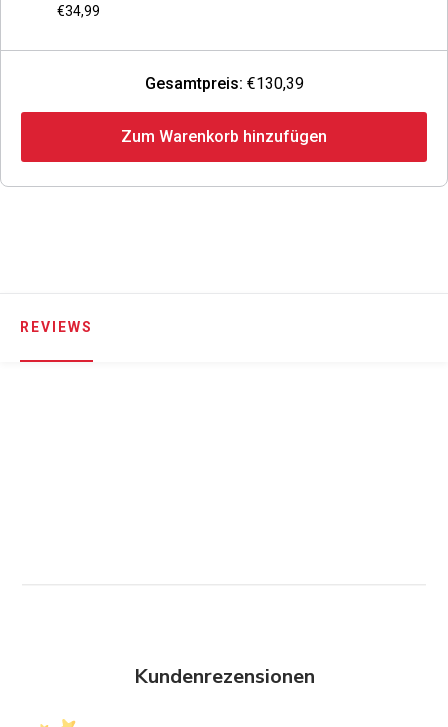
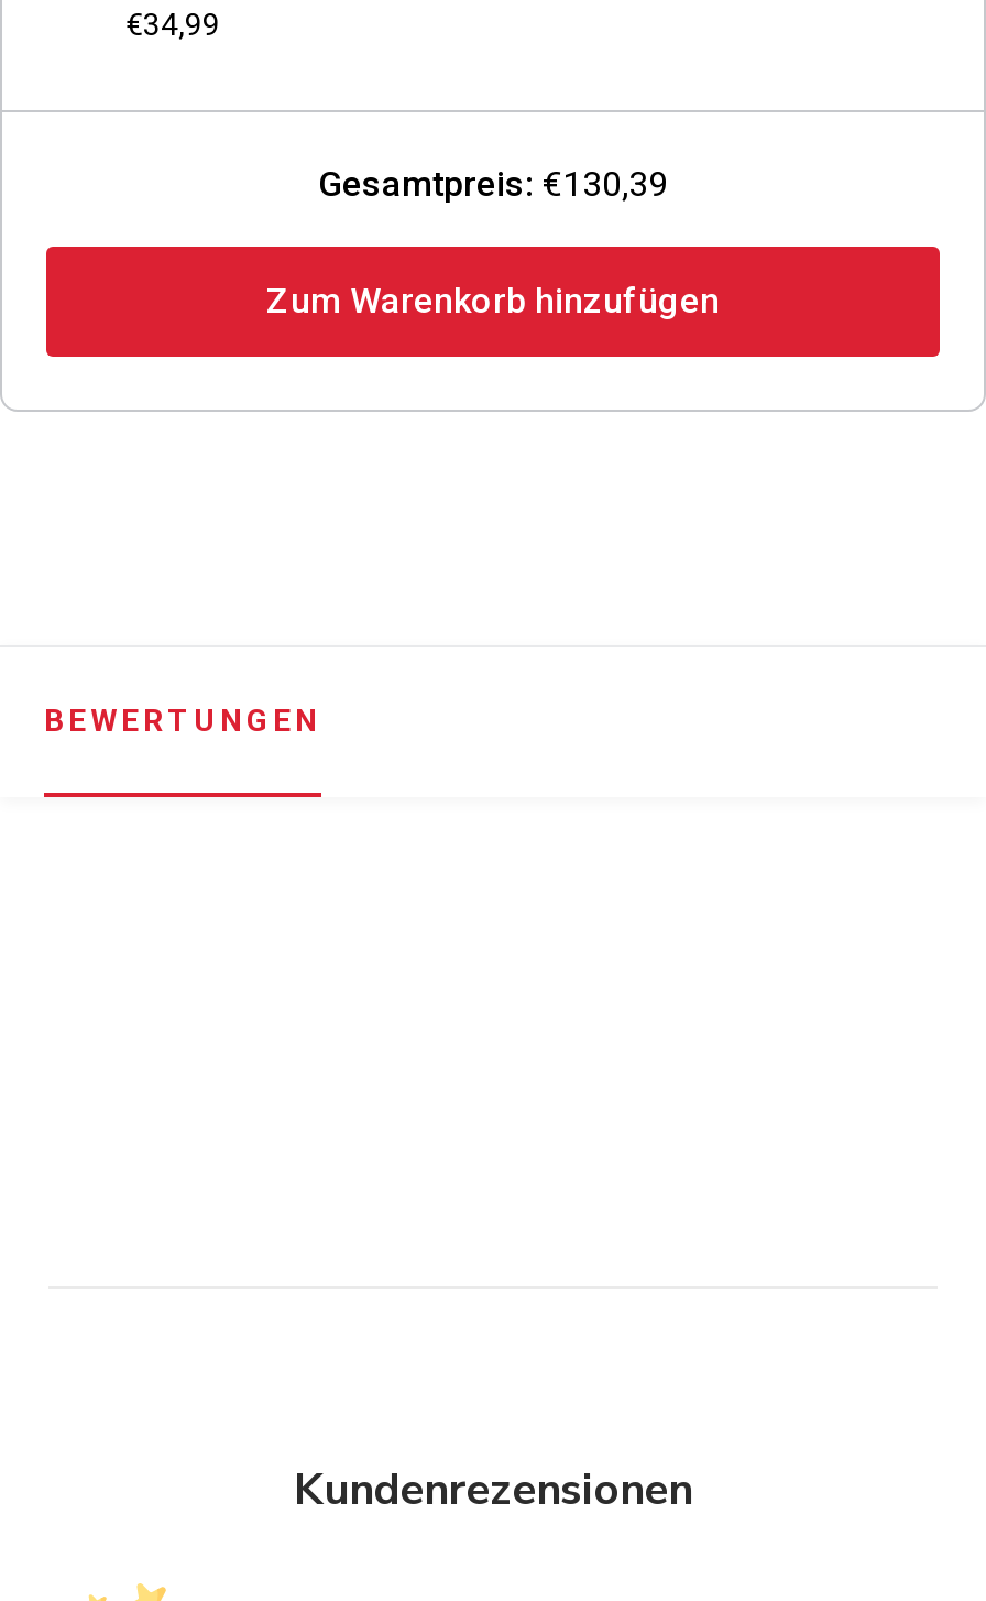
[20,319,93,335] REVIEWS -> [44,703,321,738] BEWERTUNGEN

